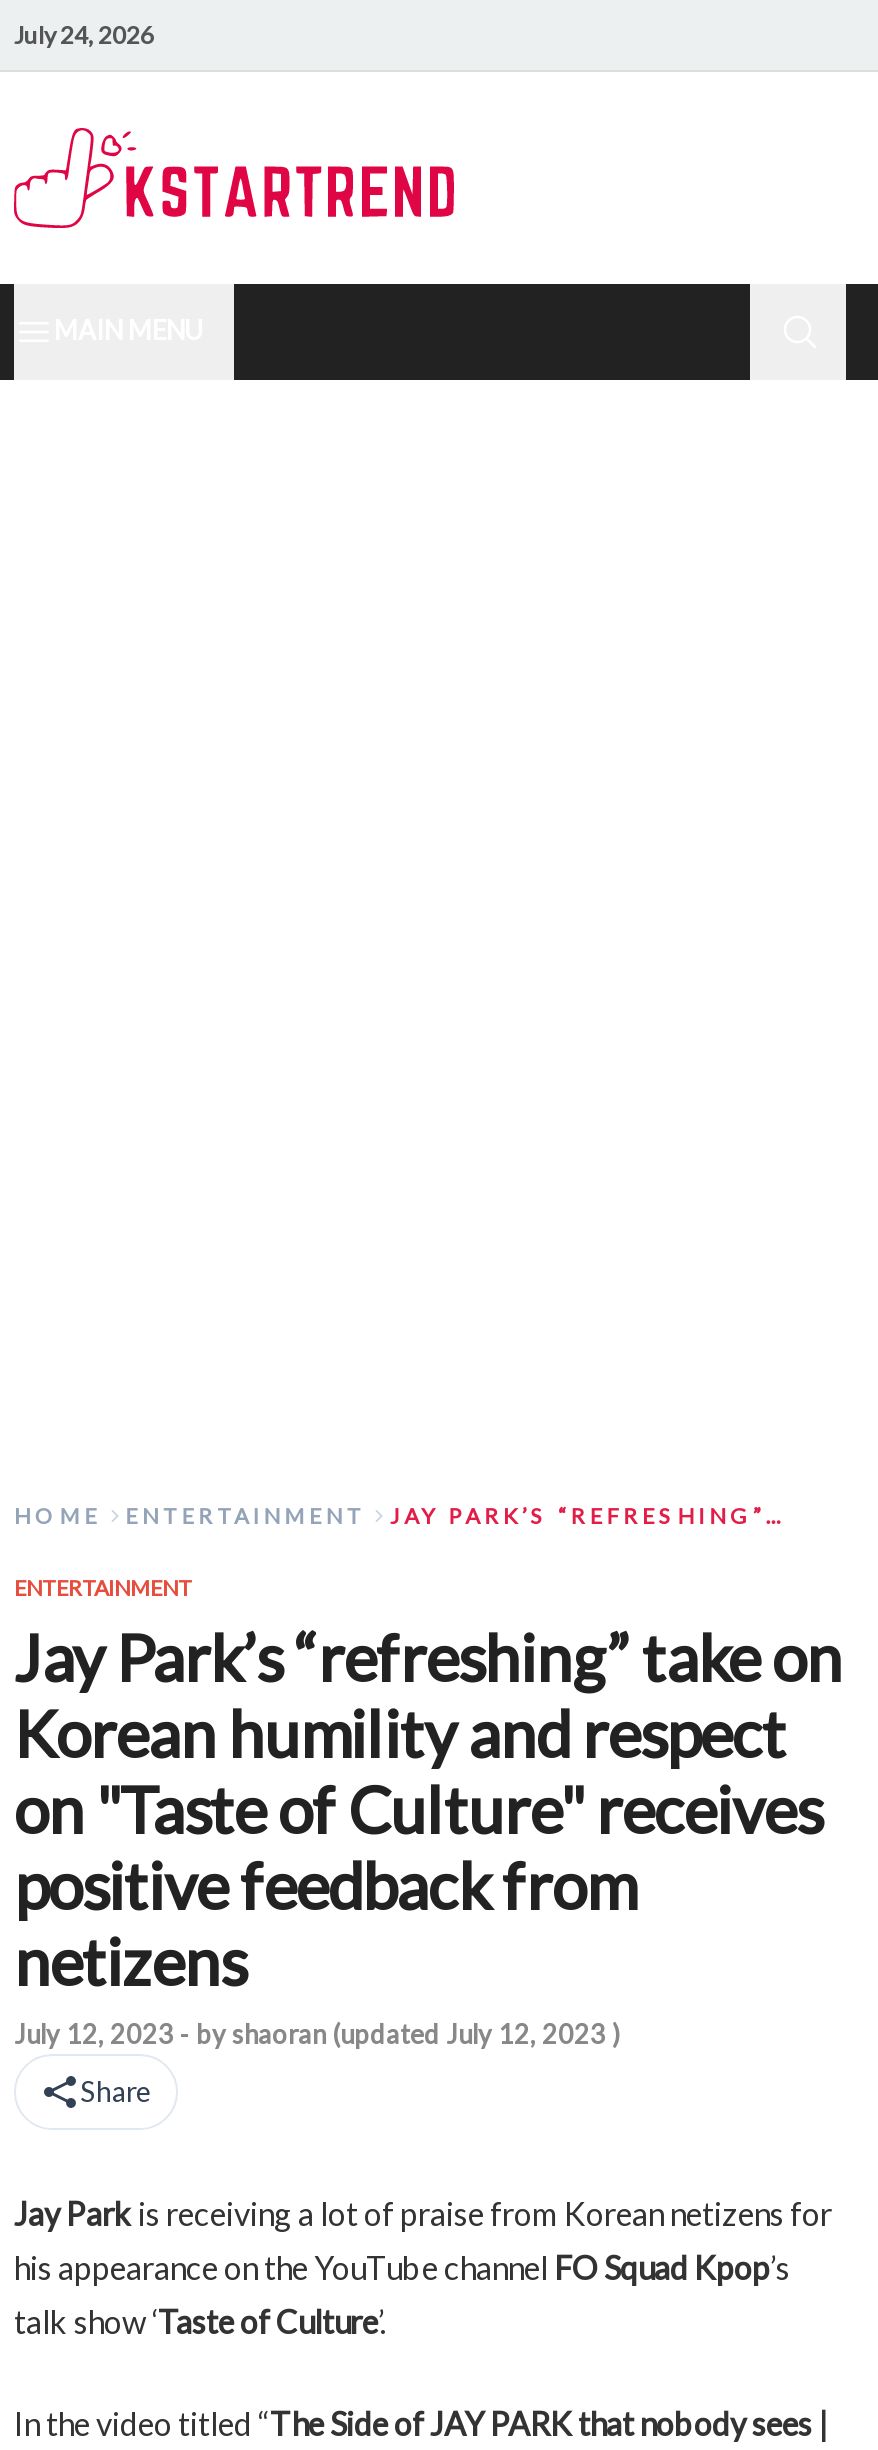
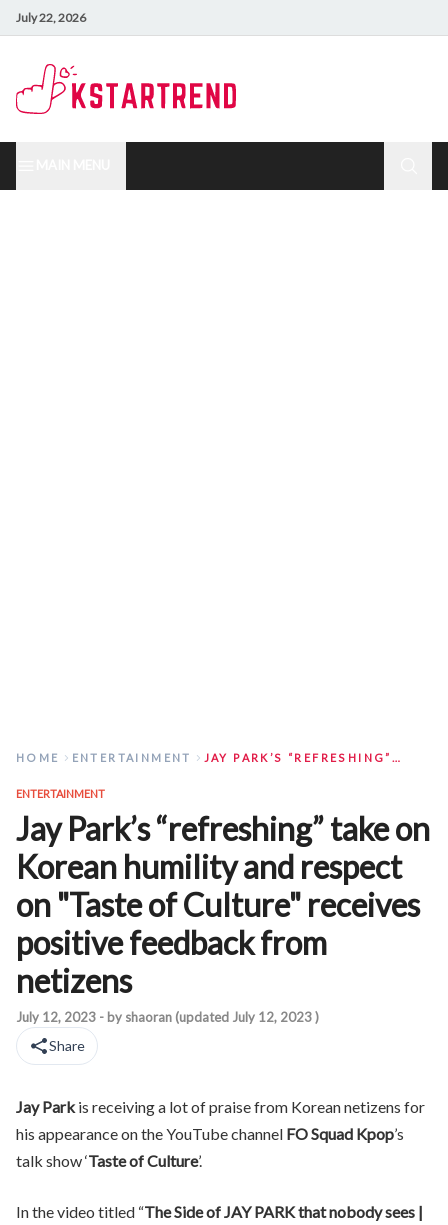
[14,19,154,49] July 24, 2026 -> [16,9,86,24] July 22, 2026

